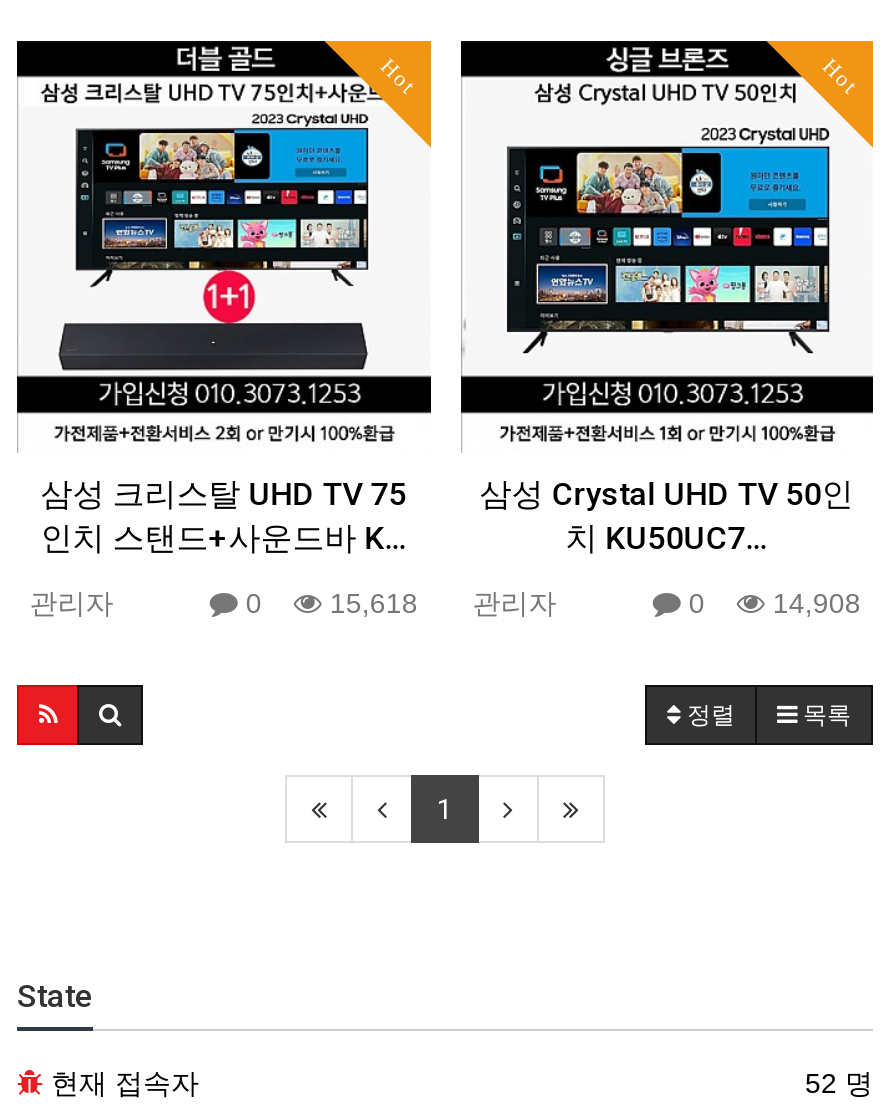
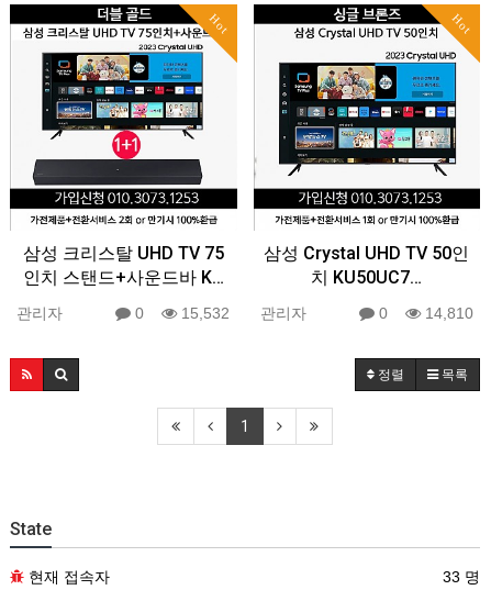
[238,587,556,619] 0 15,618 관리자 -> [131,304,306,322] 0 15,532 관리자
[681,587,861,619] 0 14,908 -> [374,304,473,322] 0 14,810
[805,1067,873,1099] 52 명 -> [443,568,480,586] 33 명

